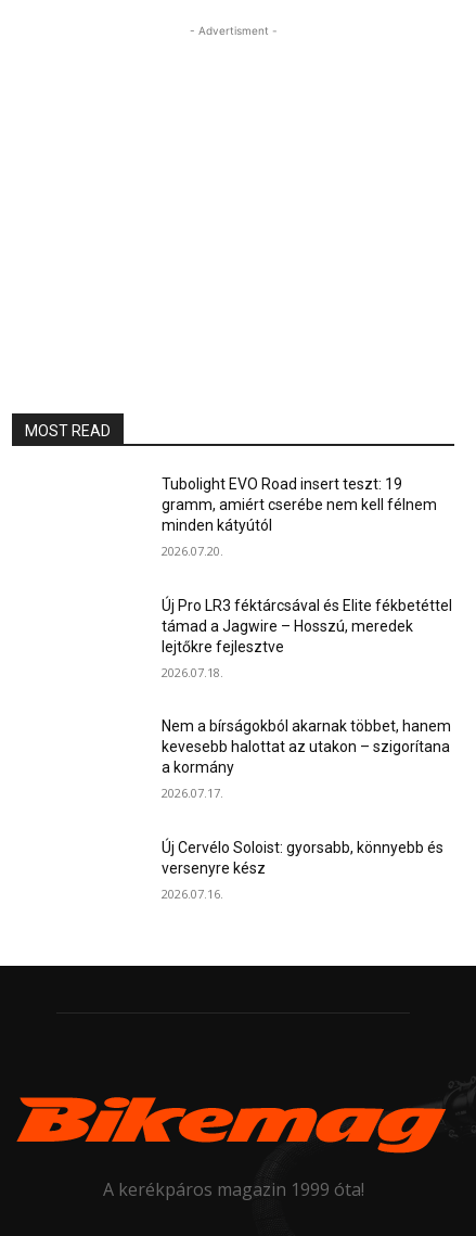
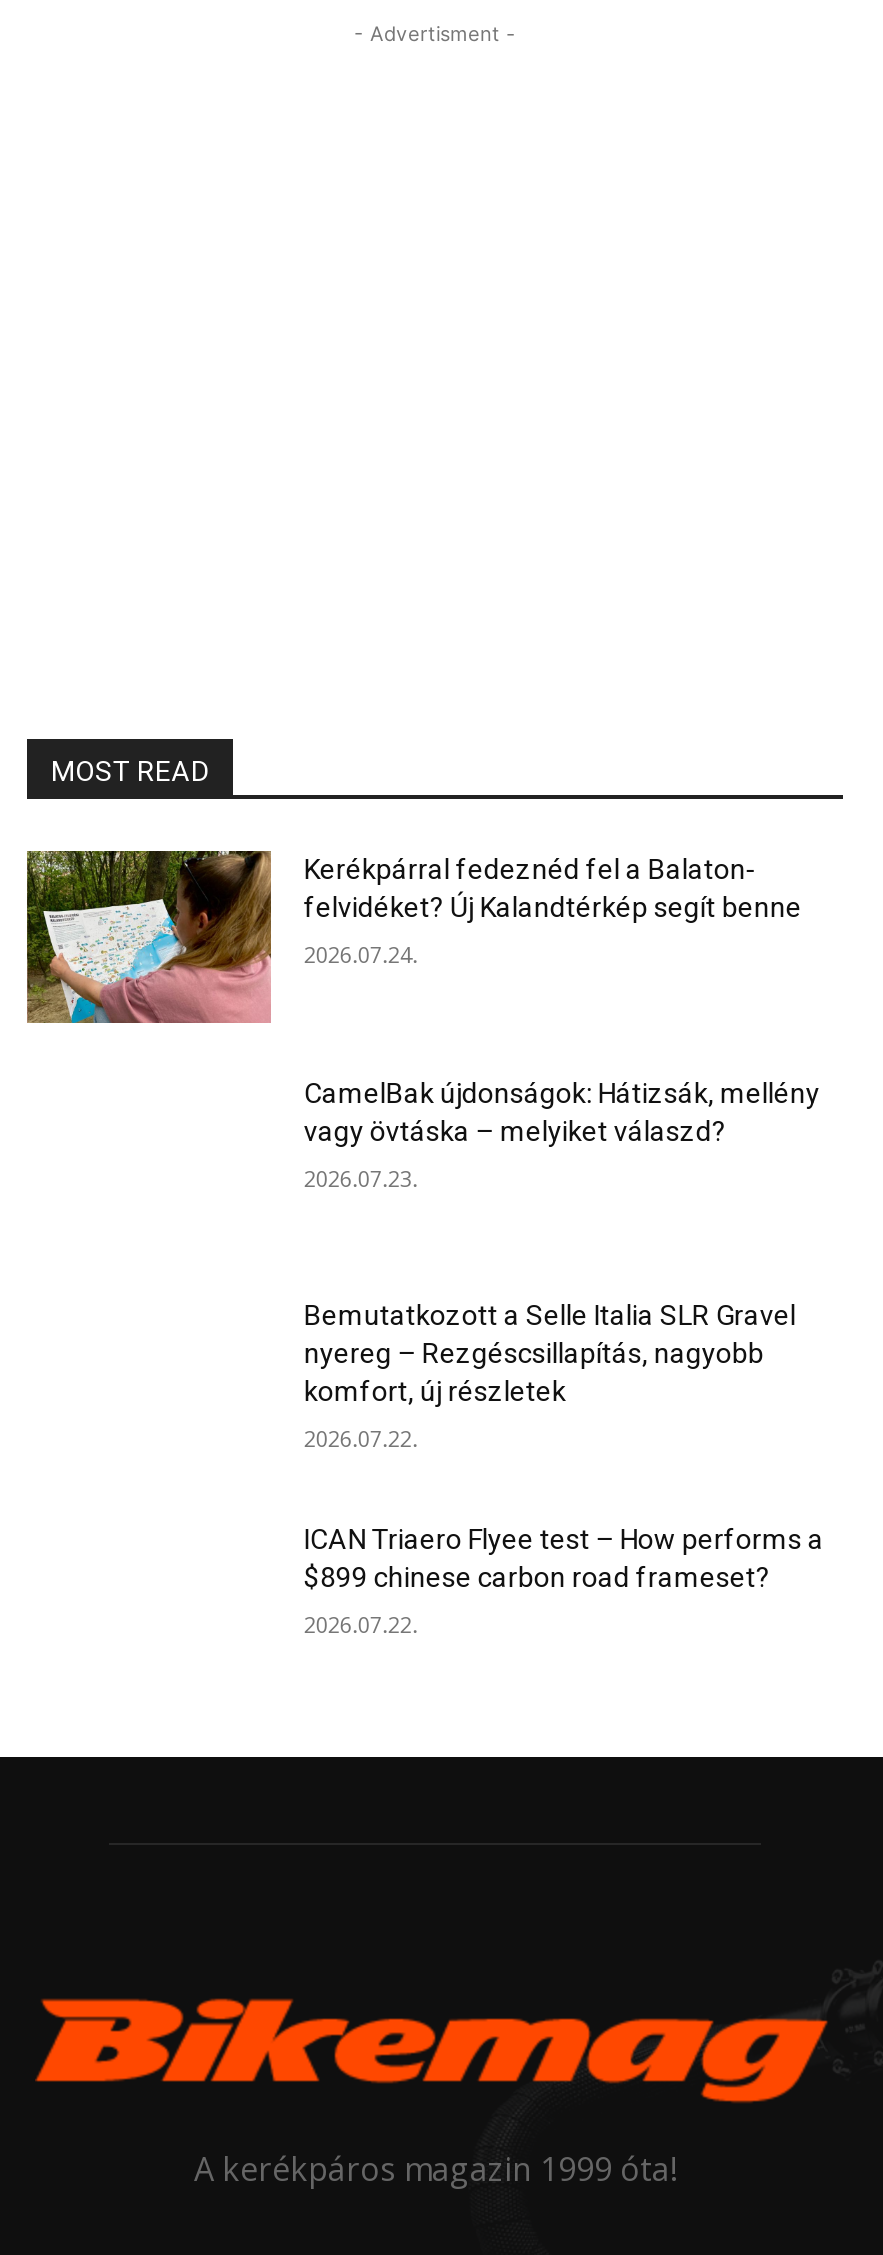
none -> [25,849,273,1025] [image]
[162,475,437,534] Tubolight EVO Road insert teszt: 19 | gramm, amiért cserébe nem kell félnem | minden kátyútól -> [304,853,802,923] Kerékpárral fedeznéd fel a Balaton- | felvidéket? Új Kalandtérkép segít benne
[162,543,224,559] 2026.07.20. -> [304,939,418,969] 2026.07.24.
[162,597,453,655] Új Pro LR3 féktárcsával és Elite fékbetéttel | támad a Jagwire – Hosszú, meredek | lejtőkre fejlesztve -> [304,1076,820,1146] CamelBak újdonságok: Hátizsák, mellény | vagy övtáska – melyiket válaszd?
[162,664,224,680] 2026.07.18. -> [304,1162,418,1192] 2026.07.23.
[162,718,451,776] Nem a bírságokból akarnak többet, hanem | kevesebb halottat az utakon – szigorítana | a kormány -> [304,1300,796,1408] Bemutatkozott a Selle Italia SLR Gravel | nyereg – Rezgéscsillapítás, nagyobb | komfort, új részletek
[162,785,224,801] 2026.07.17. -> [304,1424,418,1454] 2026.07.22.
[162,839,444,877] Új Cervélo Soloist: gyorsabb, könnyebb és | versenyre kész -> [304,1523,824,1593] ICAN Triaero Flyee test – How performs a | $899 chinese carbon road frameset?
[162,885,224,902] 2026.07.16. -> [304,1609,418,1639] 2026.07.22.

